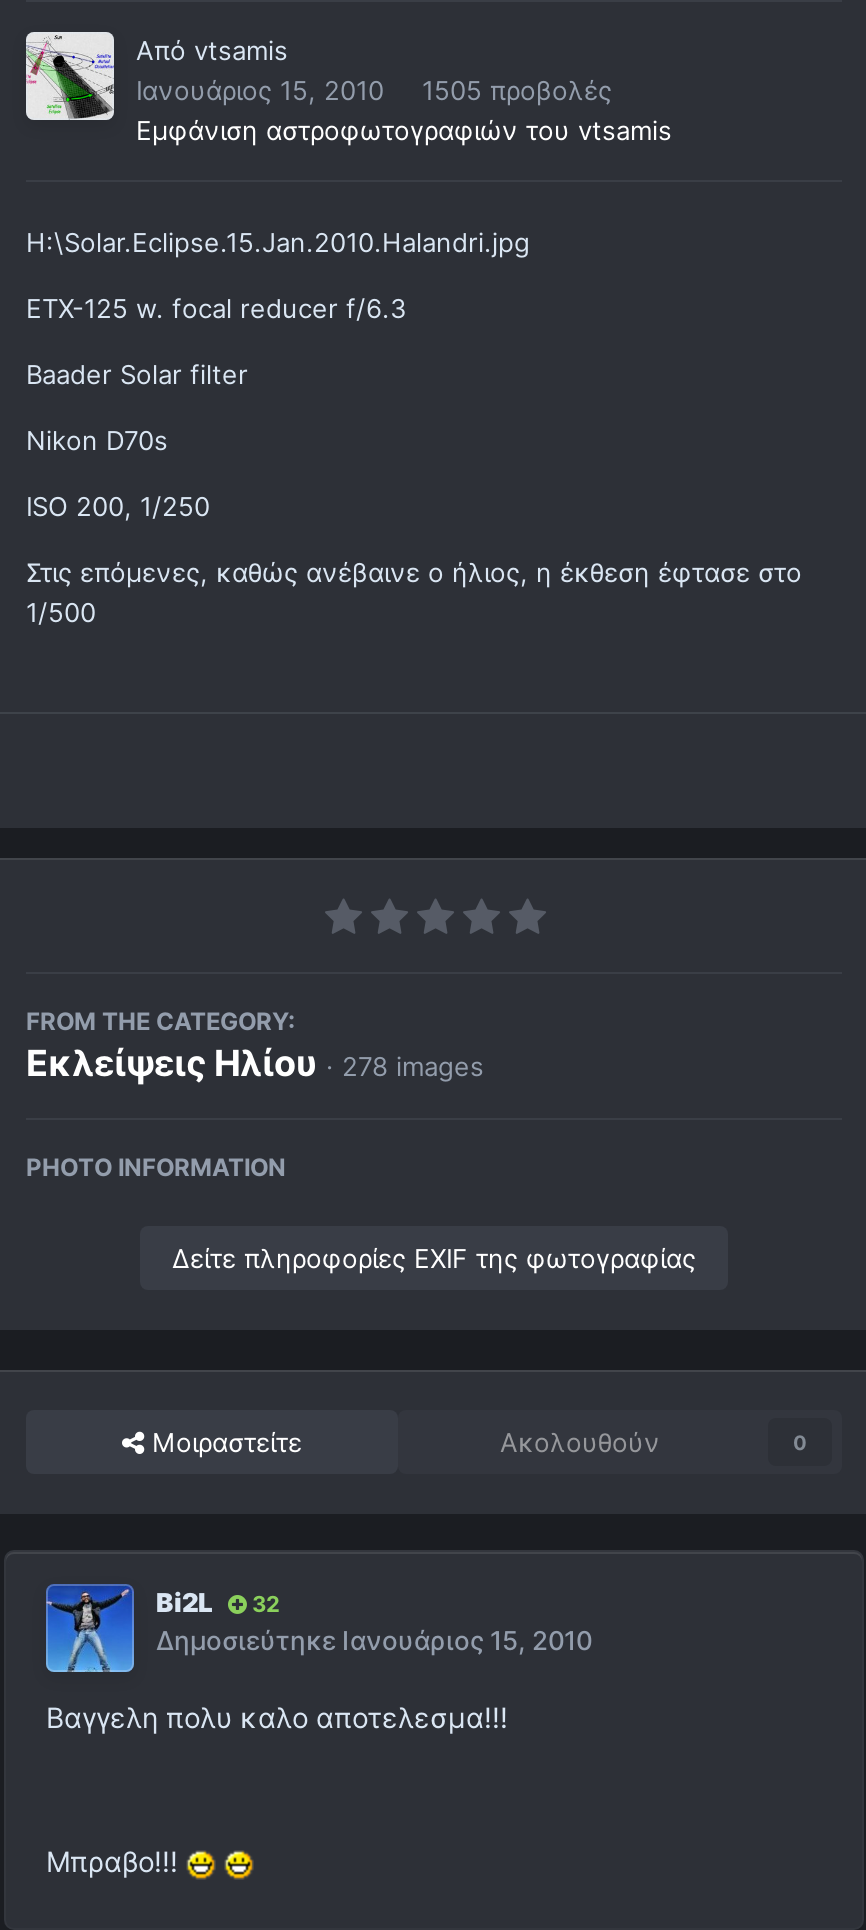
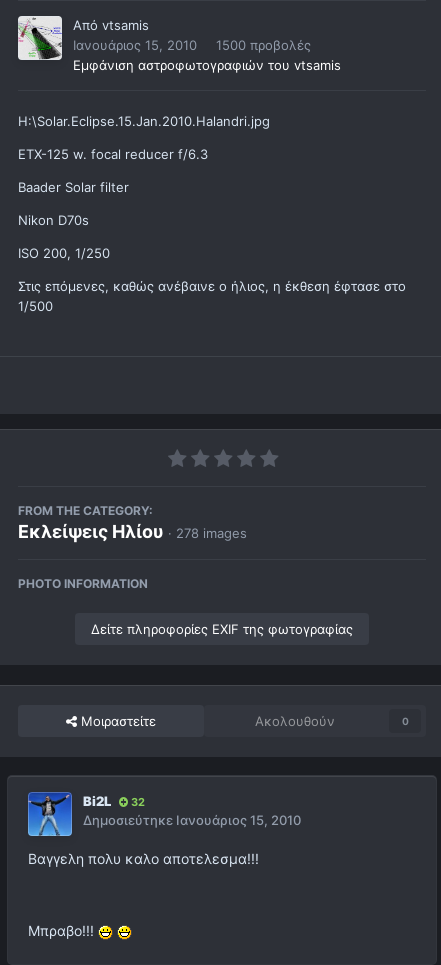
[136,74,612,106] Ιανουάριος 15, 2010 1505 προβολές -> [73,37,311,53] Ιανουάριος 15, 2010 1500 προβολές

